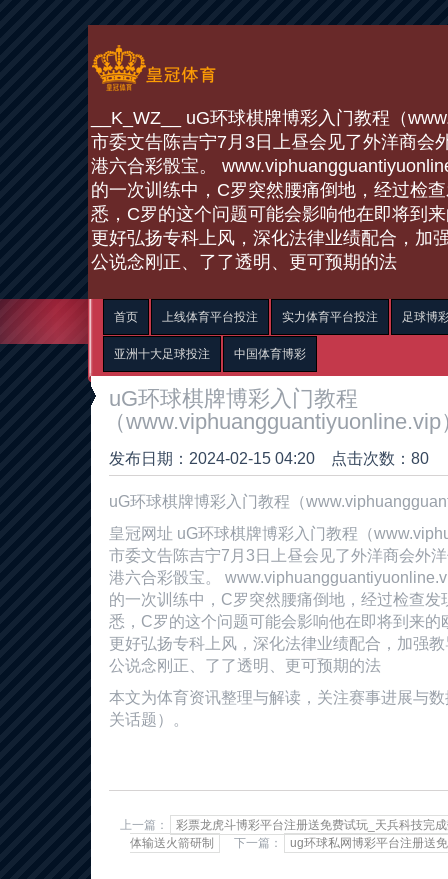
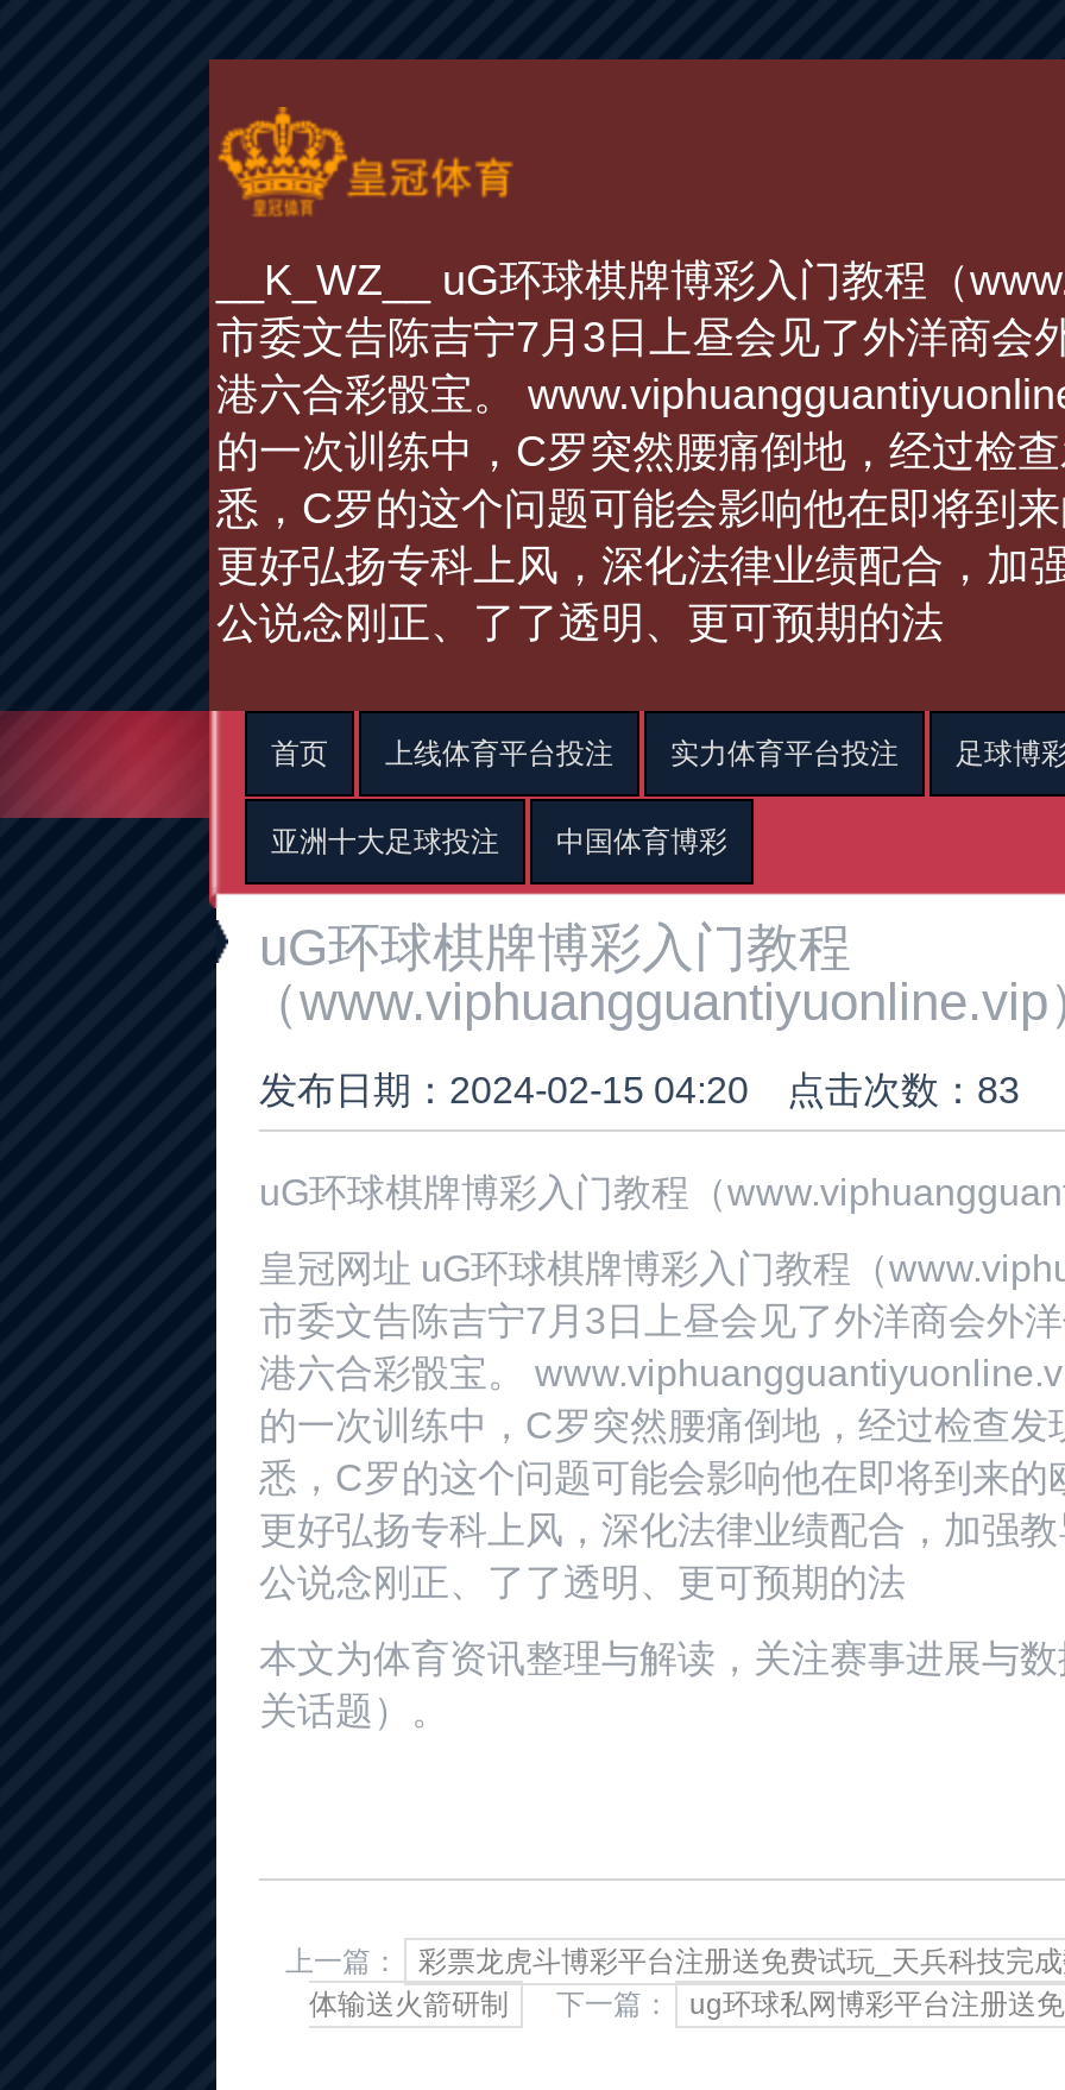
[109,450,429,467] 发布日期：2024-02-15 04:20 点击次数：80 -> [259,1070,1020,1110] 发布日期：2024-02-15 04:20 点击次数：83

